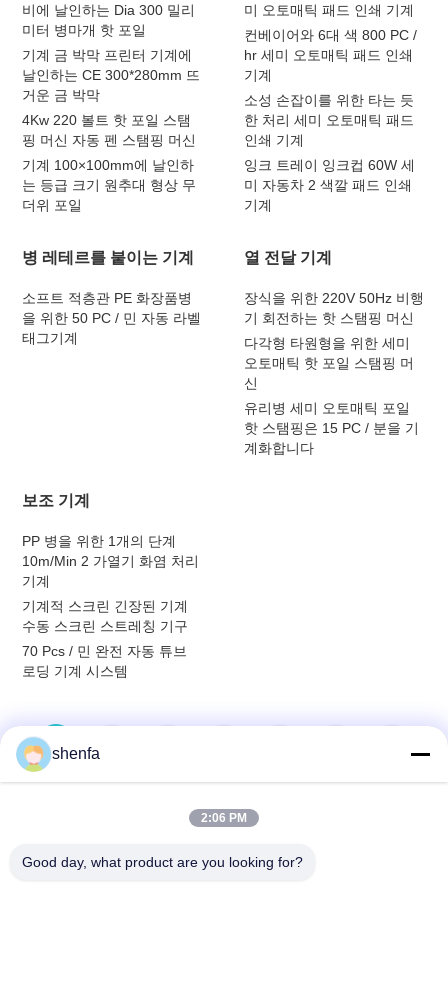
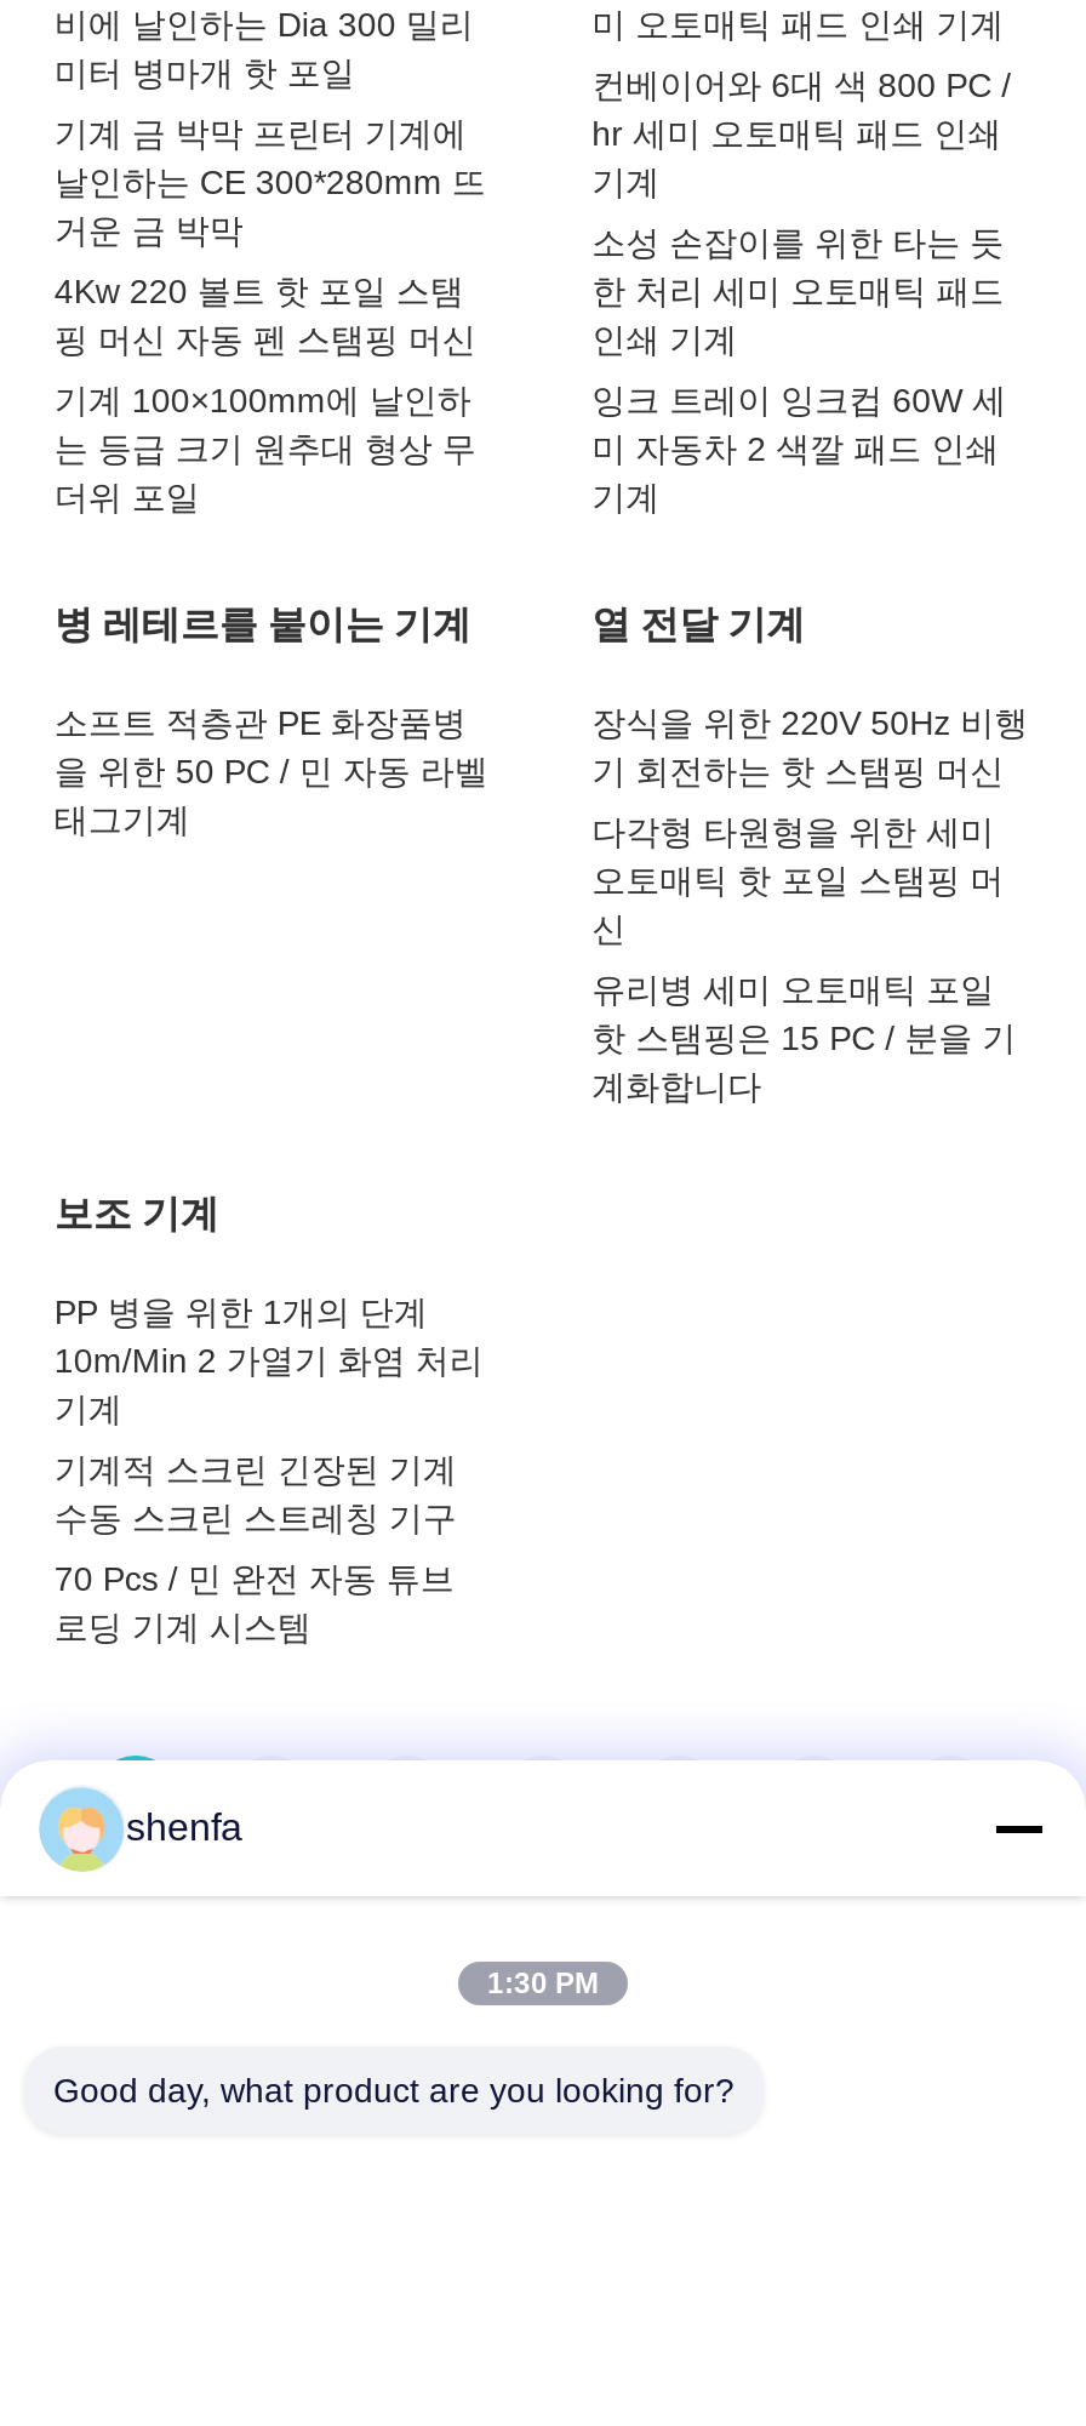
[201,811,247,825] 2:06 PM -> [487,1967,599,2000] 1:30 PM

